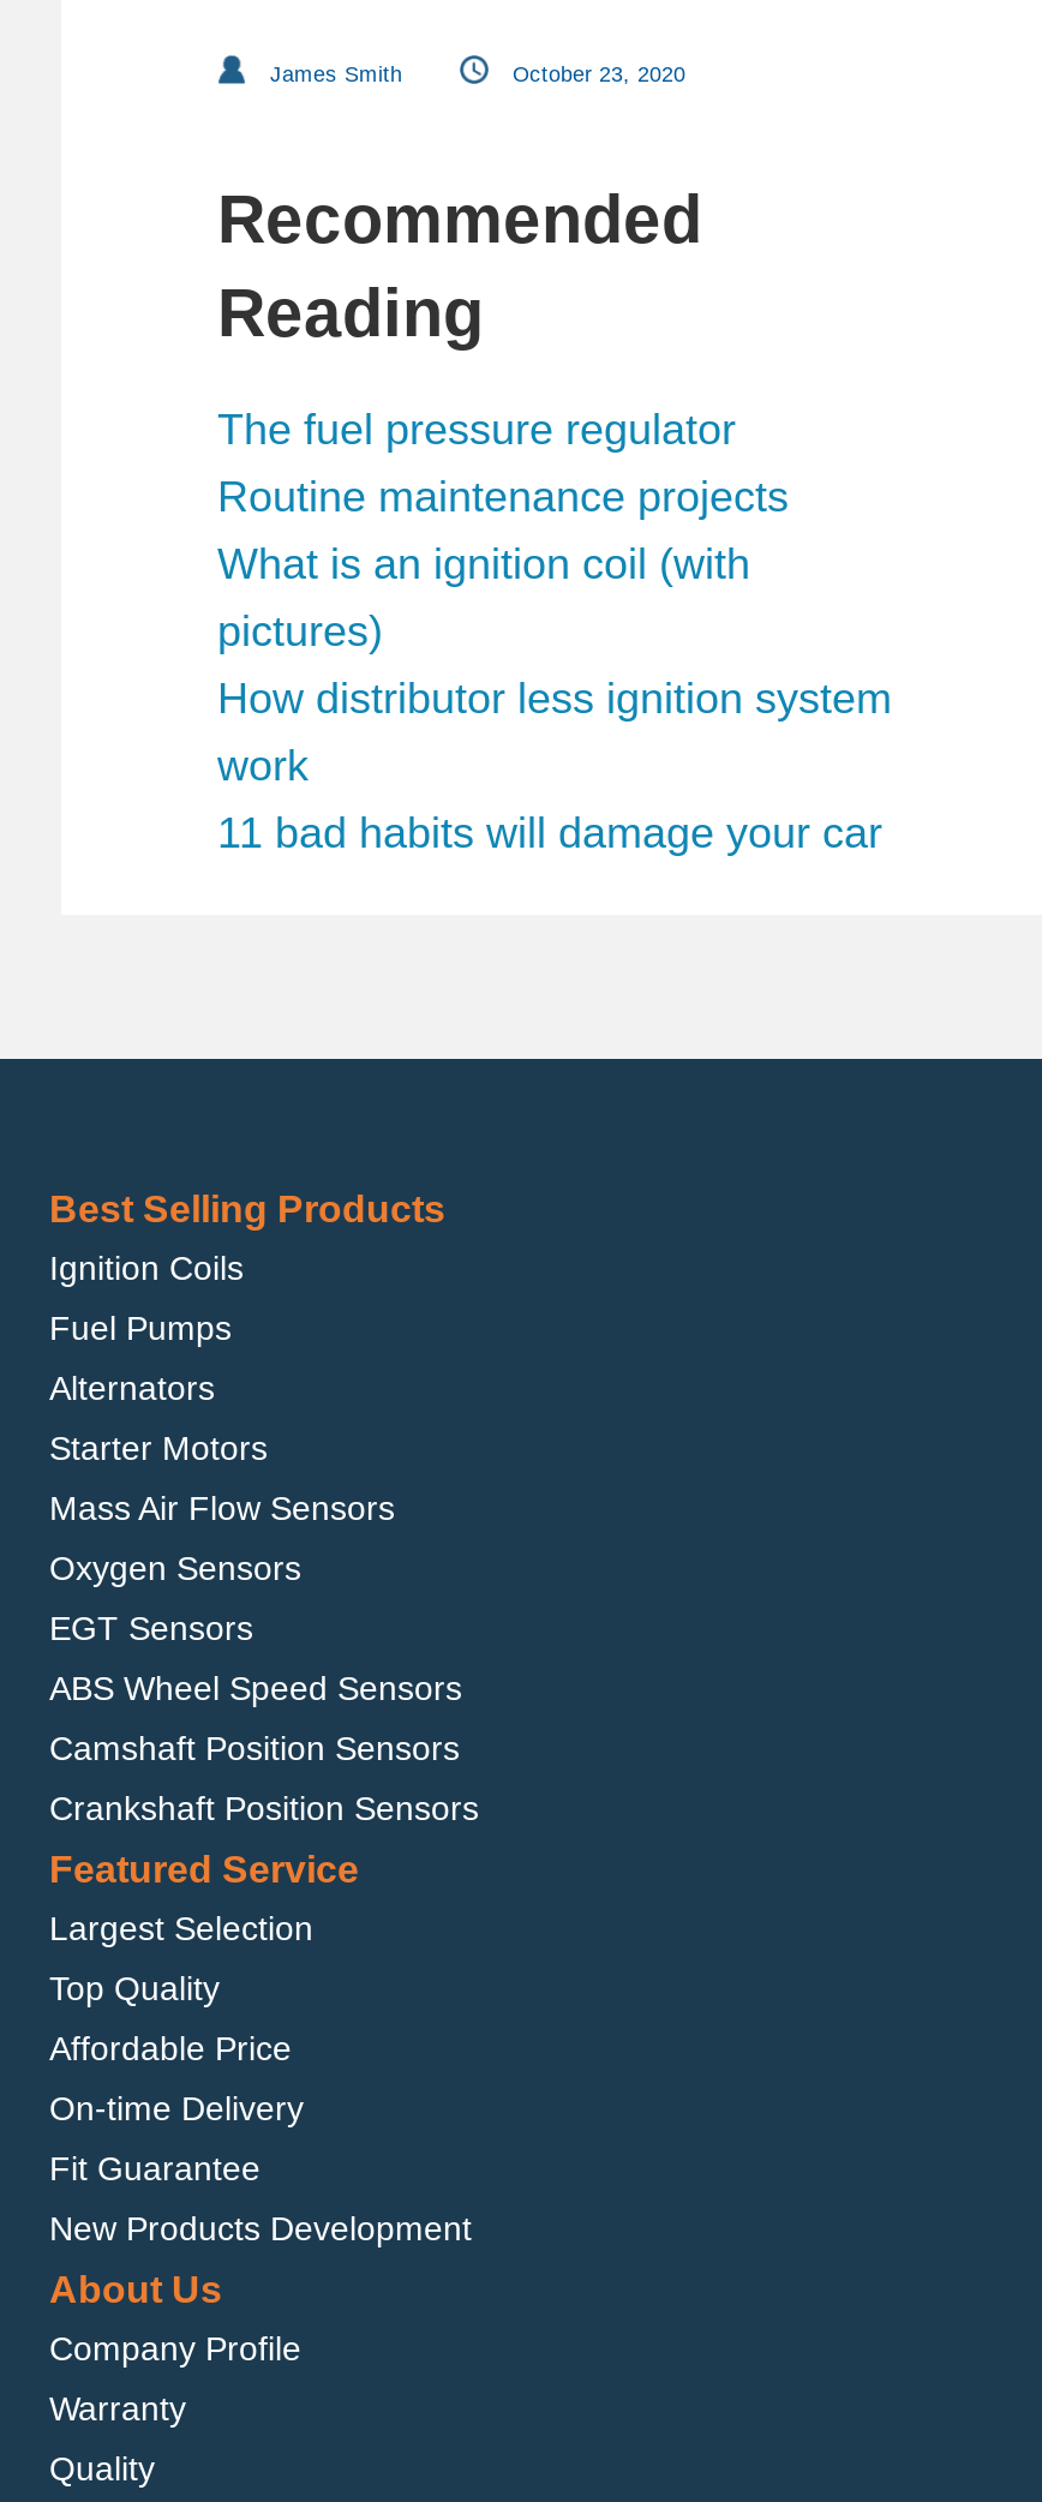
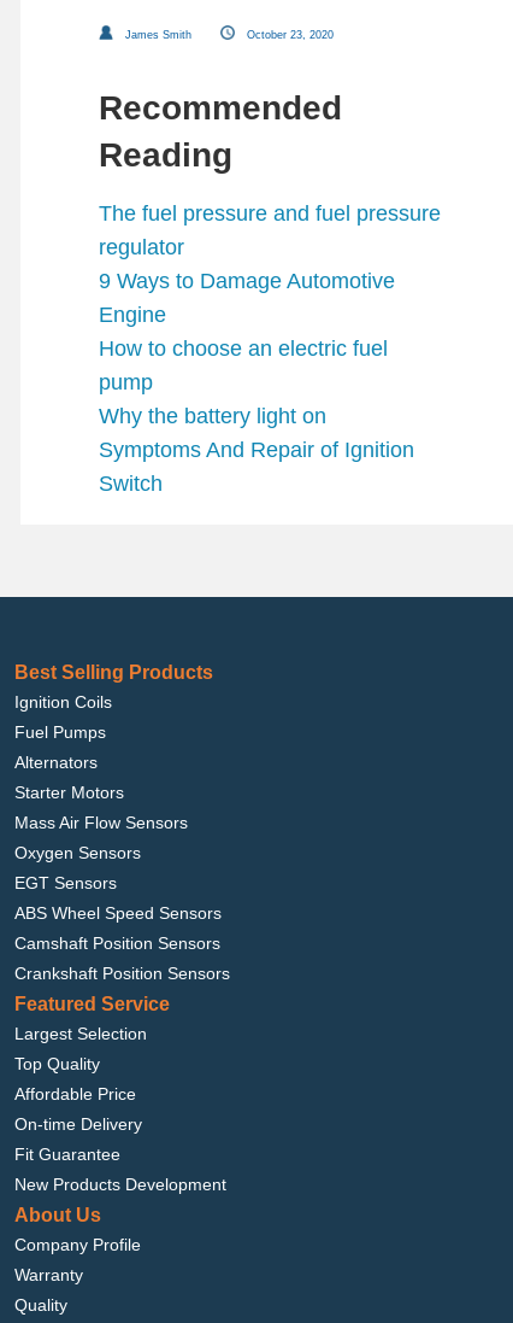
[217,406,892,857] The fuel pressure regulator | Routine maintenance projects | What is an ignition coil (with | pictures) | How distributor less ignition system | work | 11 bad habits will damage your car -> [99,201,441,496] The fuel pressure and fuel pressure | regulator | 9 Ways to Damage Automotive | Engine | How to choose an electric fuel | pump | Why the battery light on | Symptoms And Repair of Ignition | Switch

